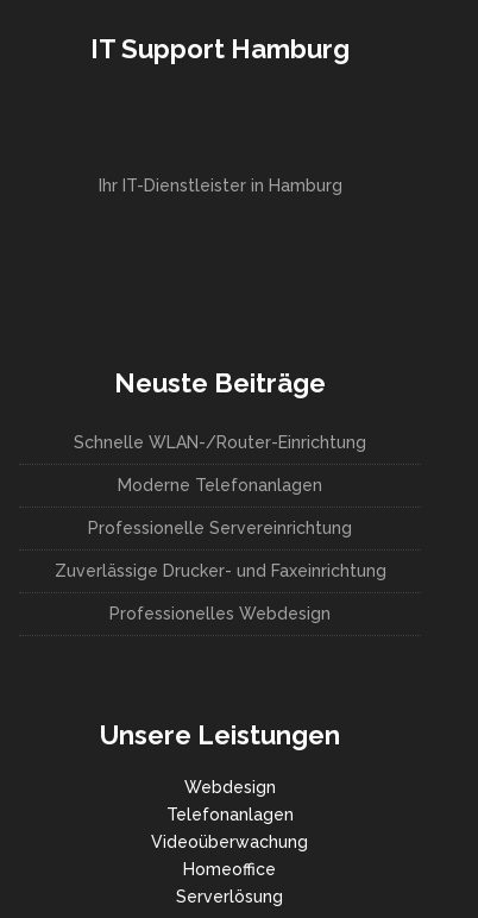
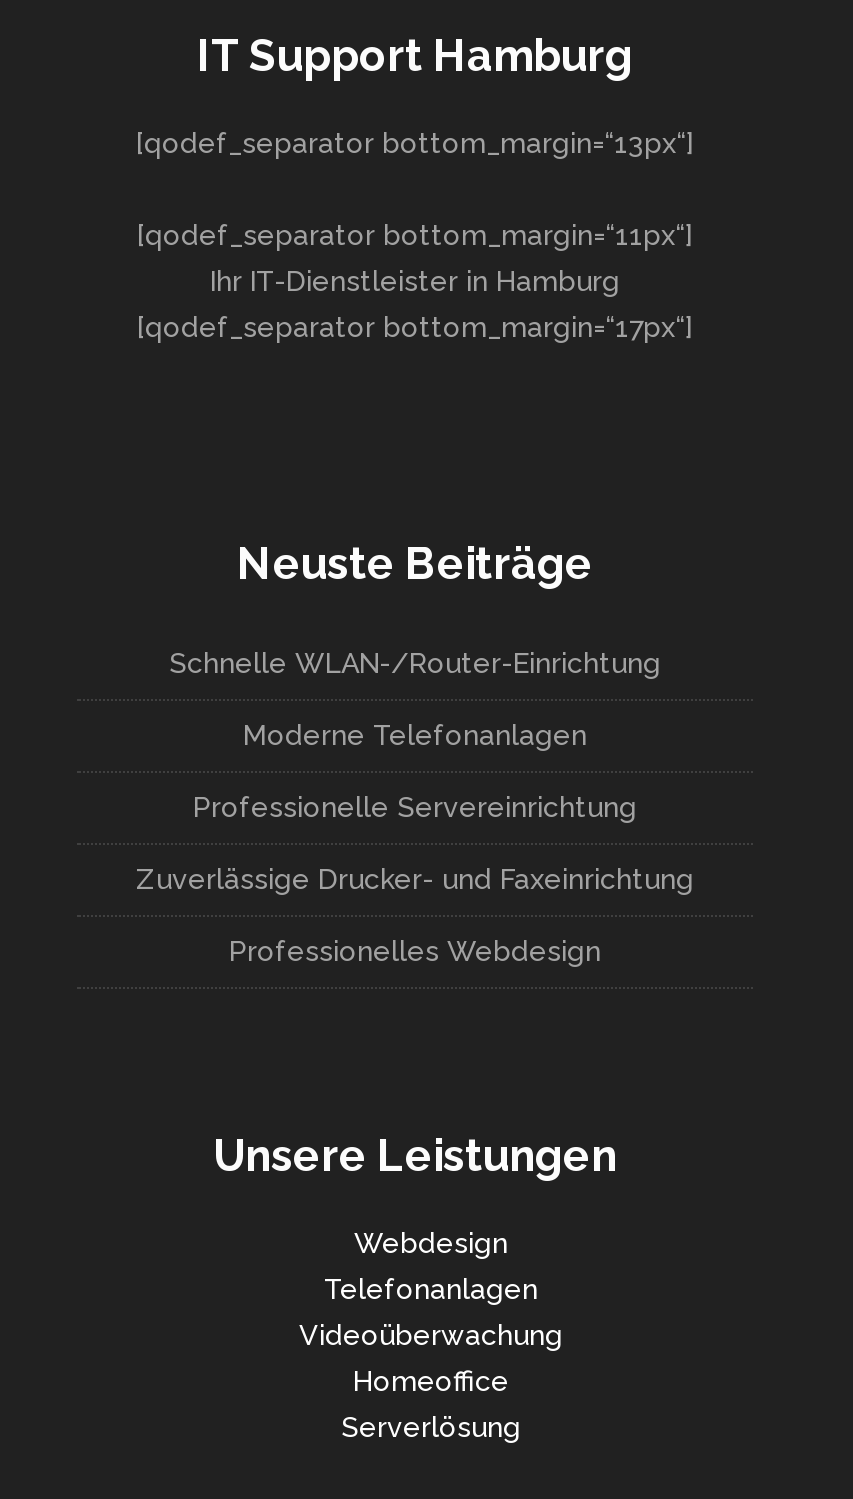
none -> [136,127,694,251] [qodef_separator bottom_margin=“13px“] | [qodef_separator bottom_margin=“11px“]
none -> [137,311,693,343] [qodef_separator bottom_margin=“17px“]

